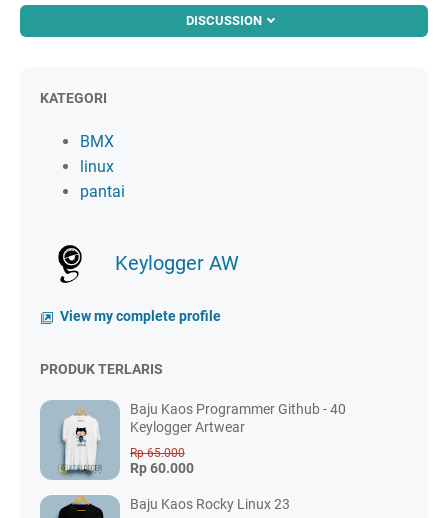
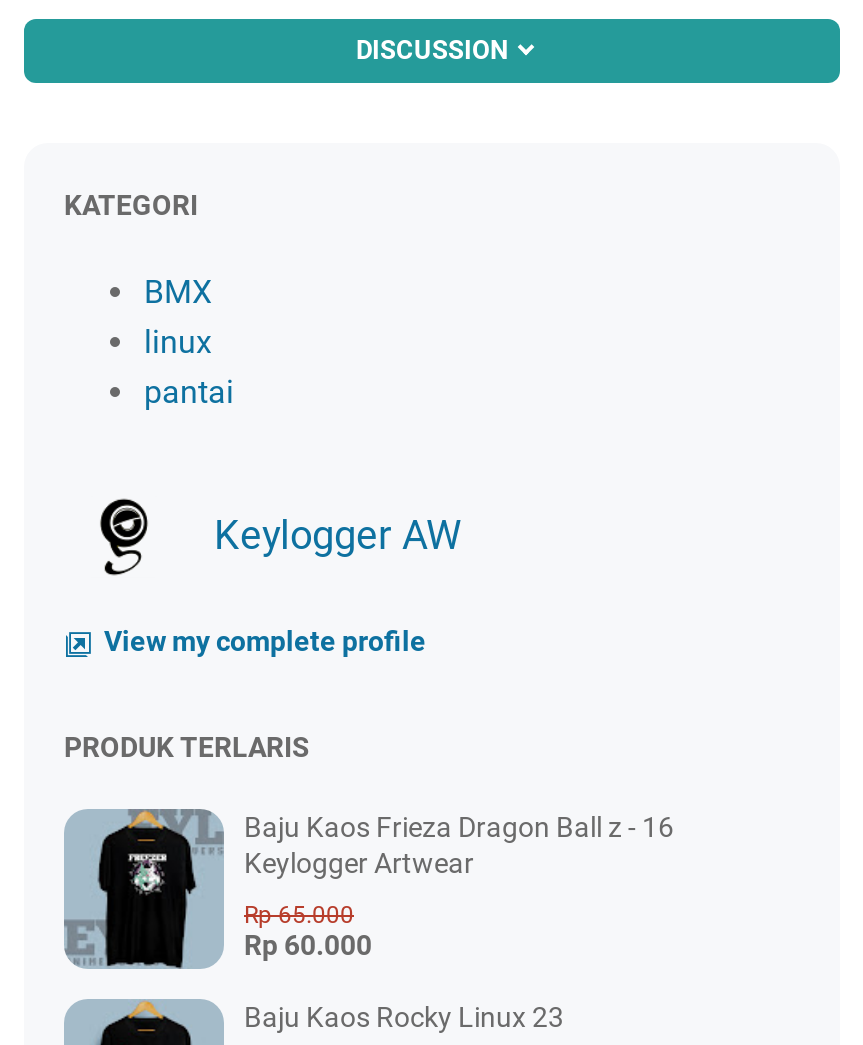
[42,401,346,480] [image] | Baju Kaos Programmer Github - 40 -> [66,809,674,969] [image] | Baju Kaos Frieza Dragon Ball z - 16

